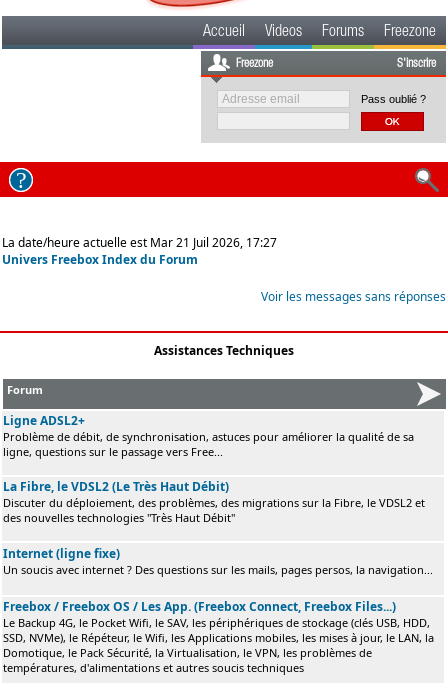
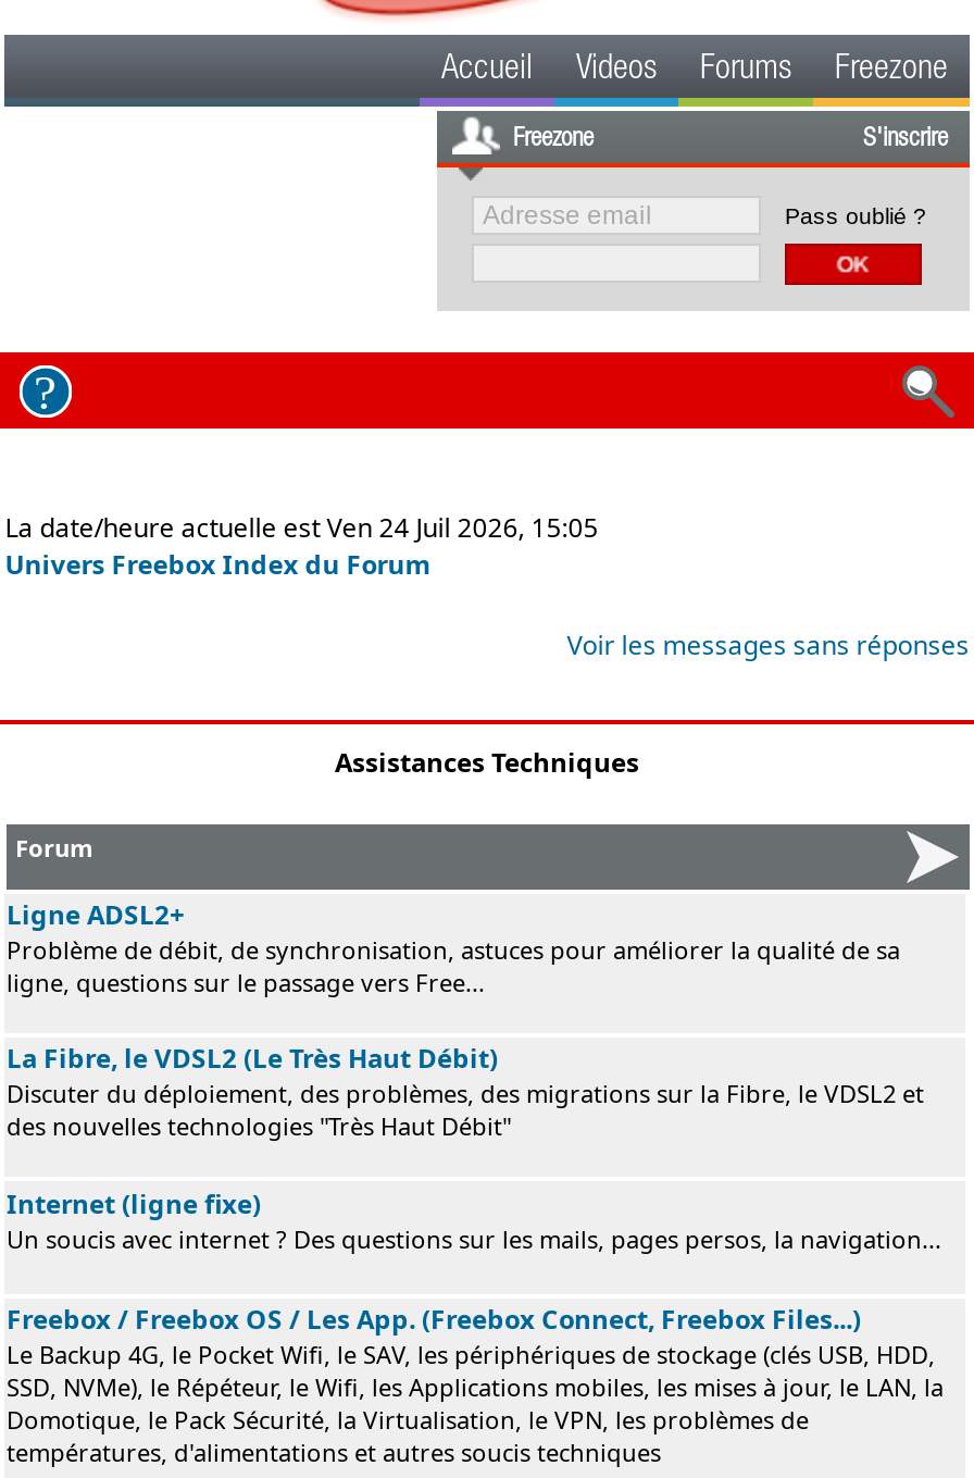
[2,234,277,251] La date/heure actuelle est Mar 21 Juil 2026, 17:27 -> [5,509,598,546] La date/heure actuelle est Ven 24 Juil 2026, 15:05

